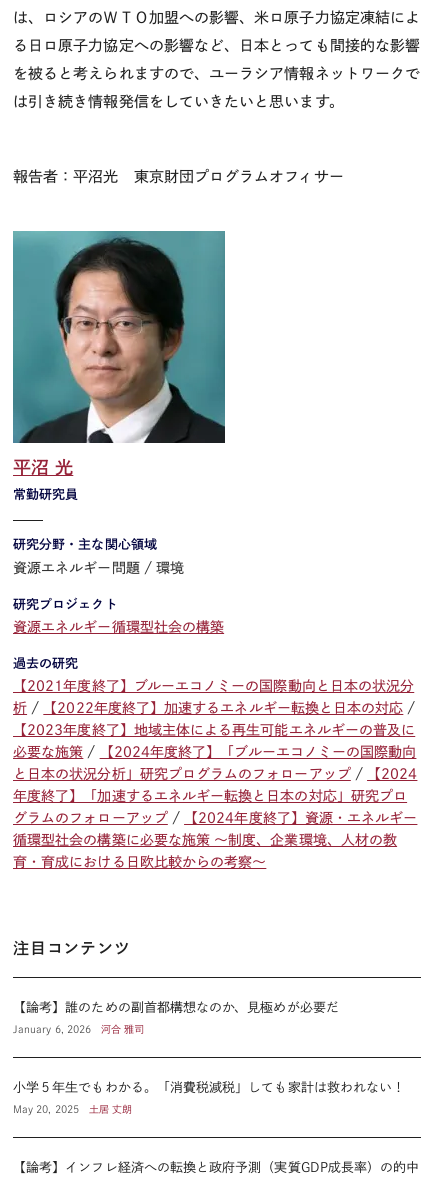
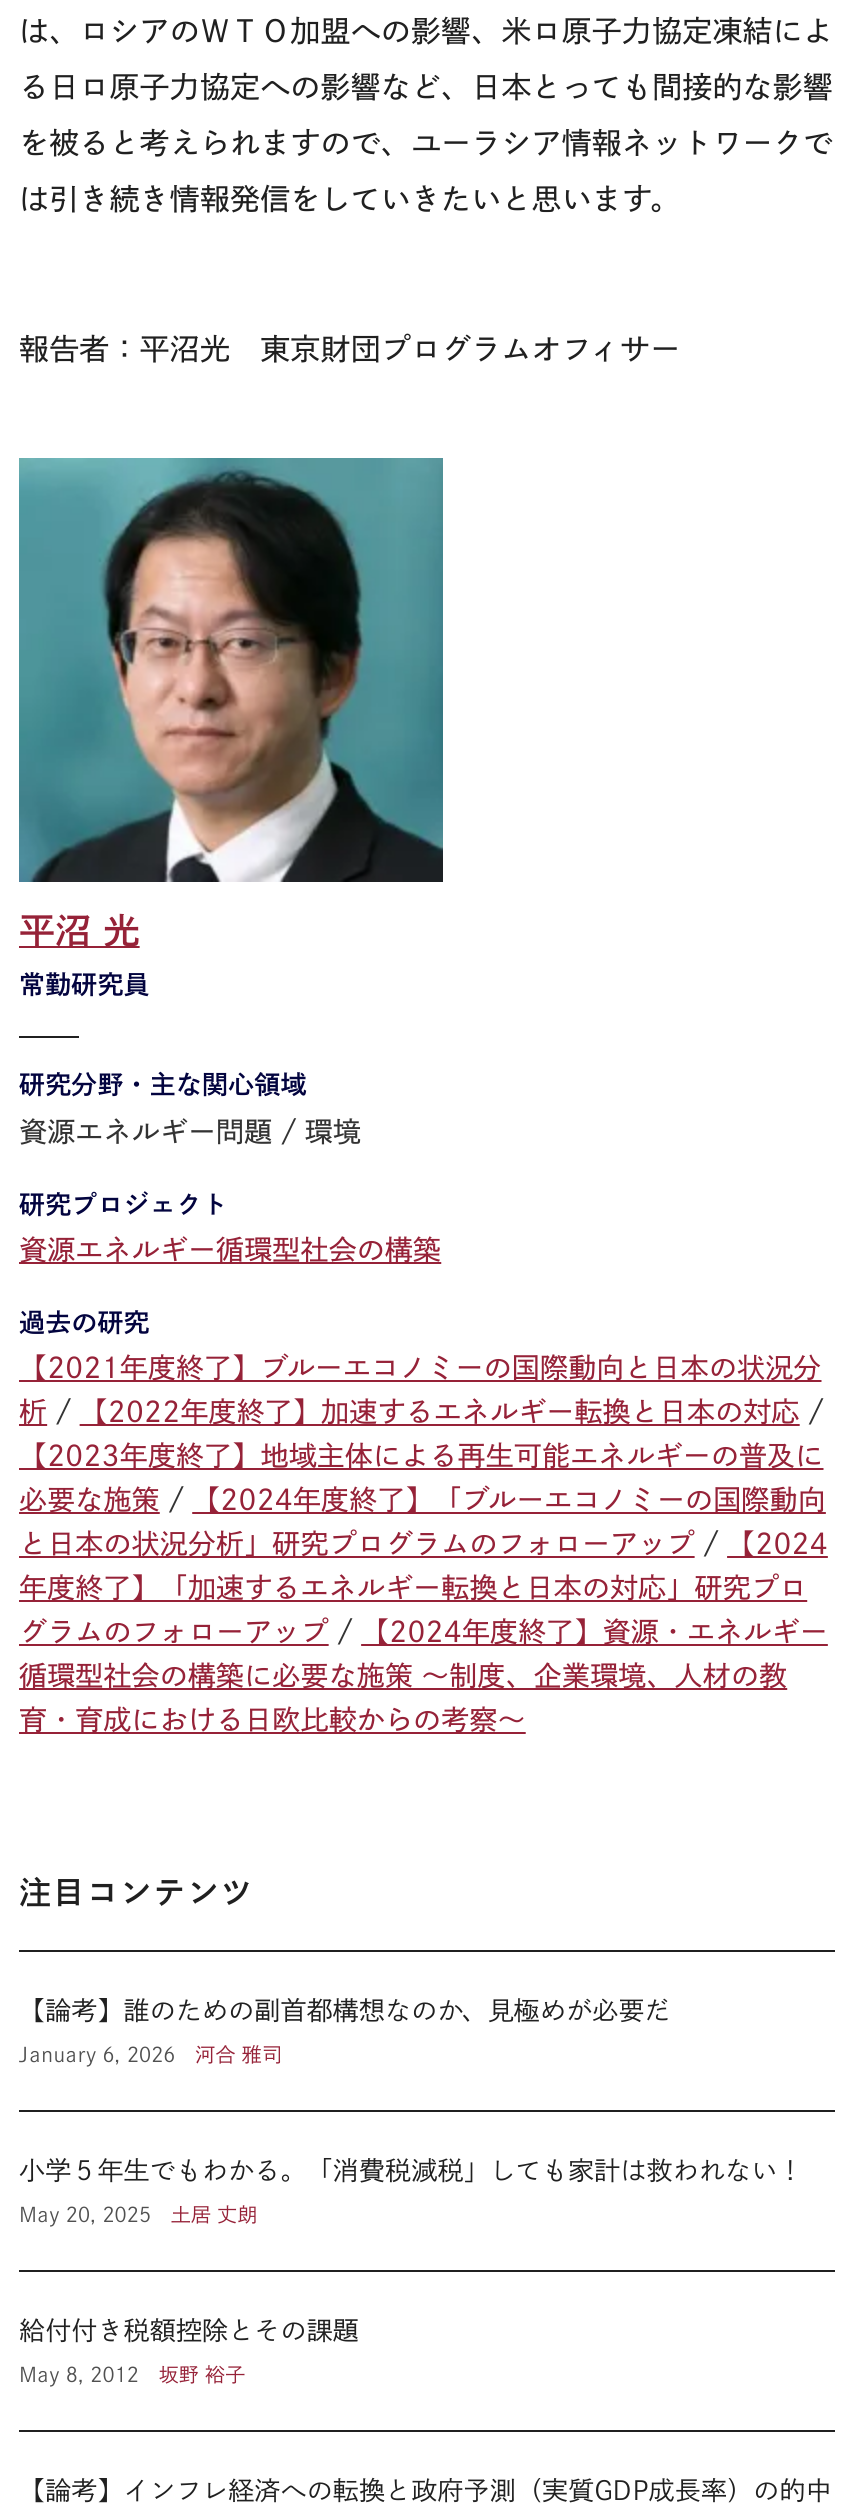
none -> [19,2318,359,2384] 給付付き税額控除とその課題 | May 8, 2012 | 坂野 裕子

